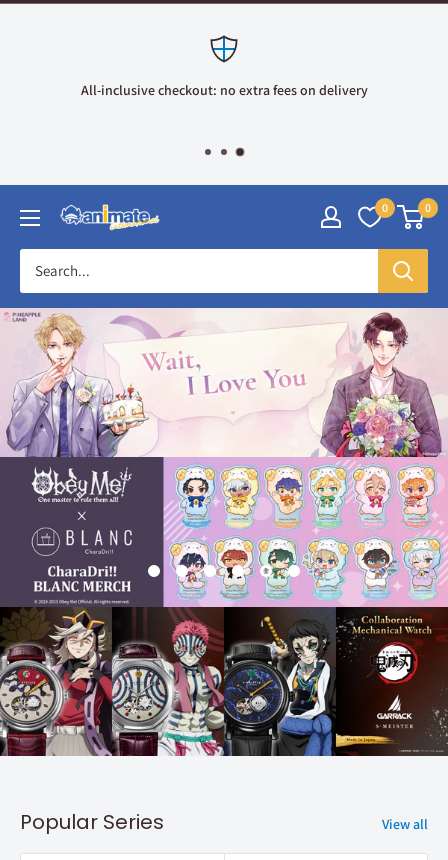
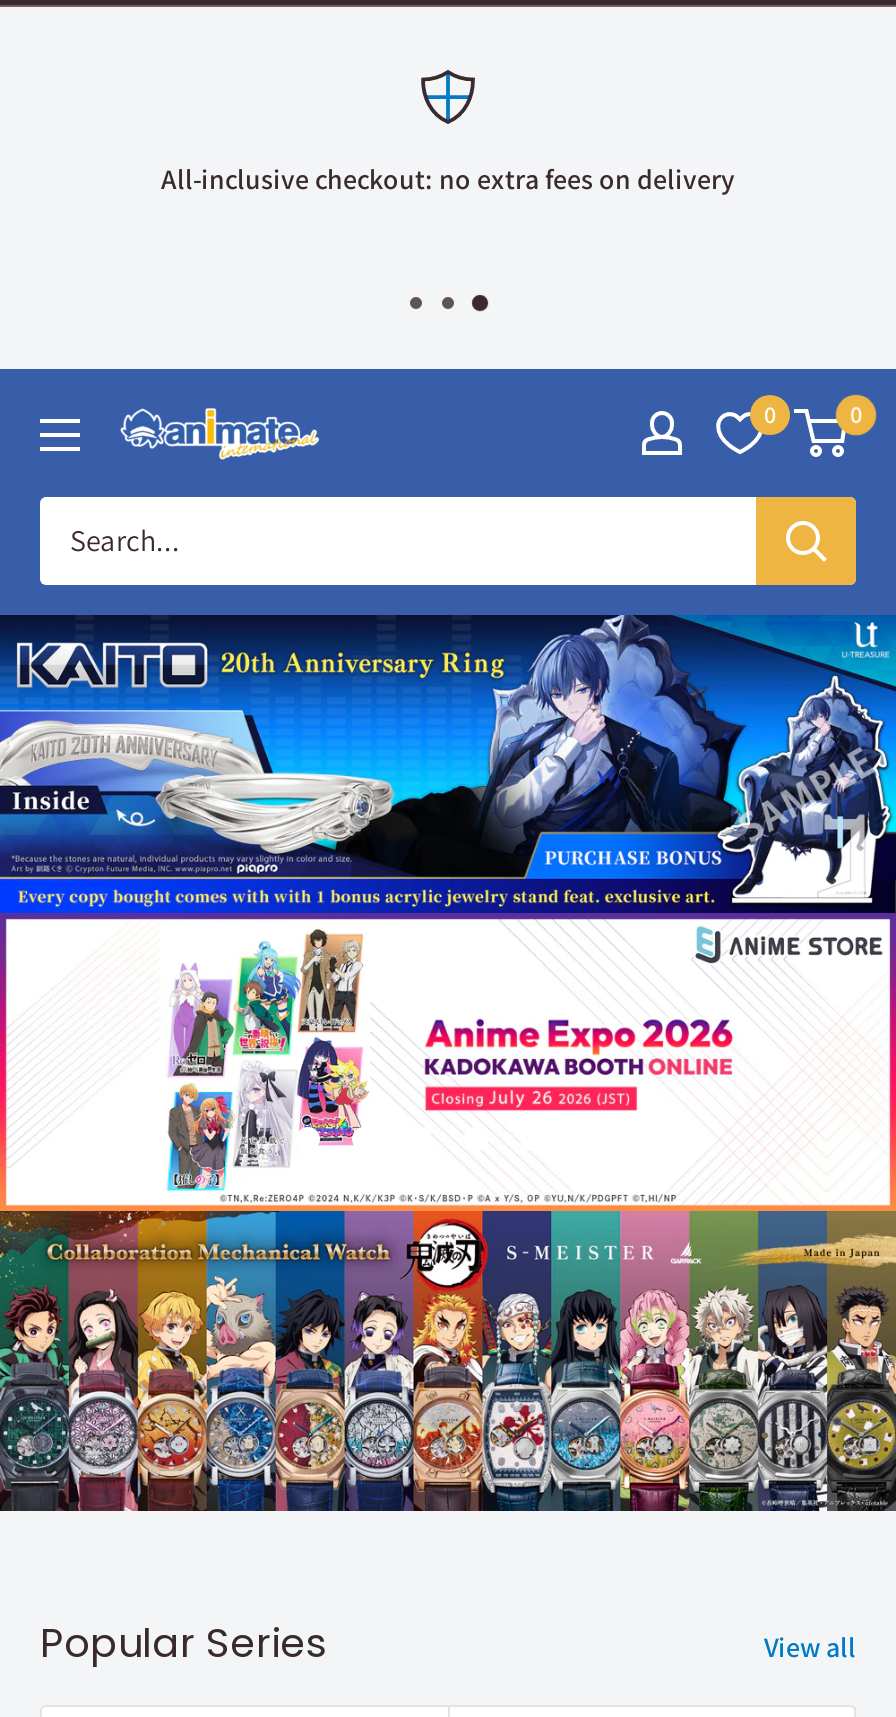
[3,307,445,757] [image] -> [6,613,890,1513] [image]

